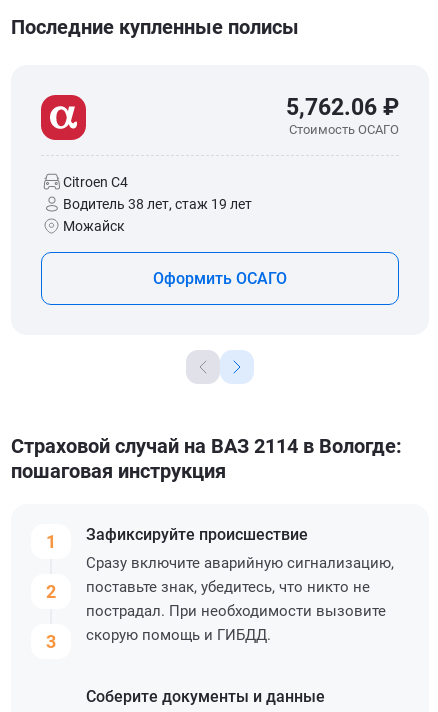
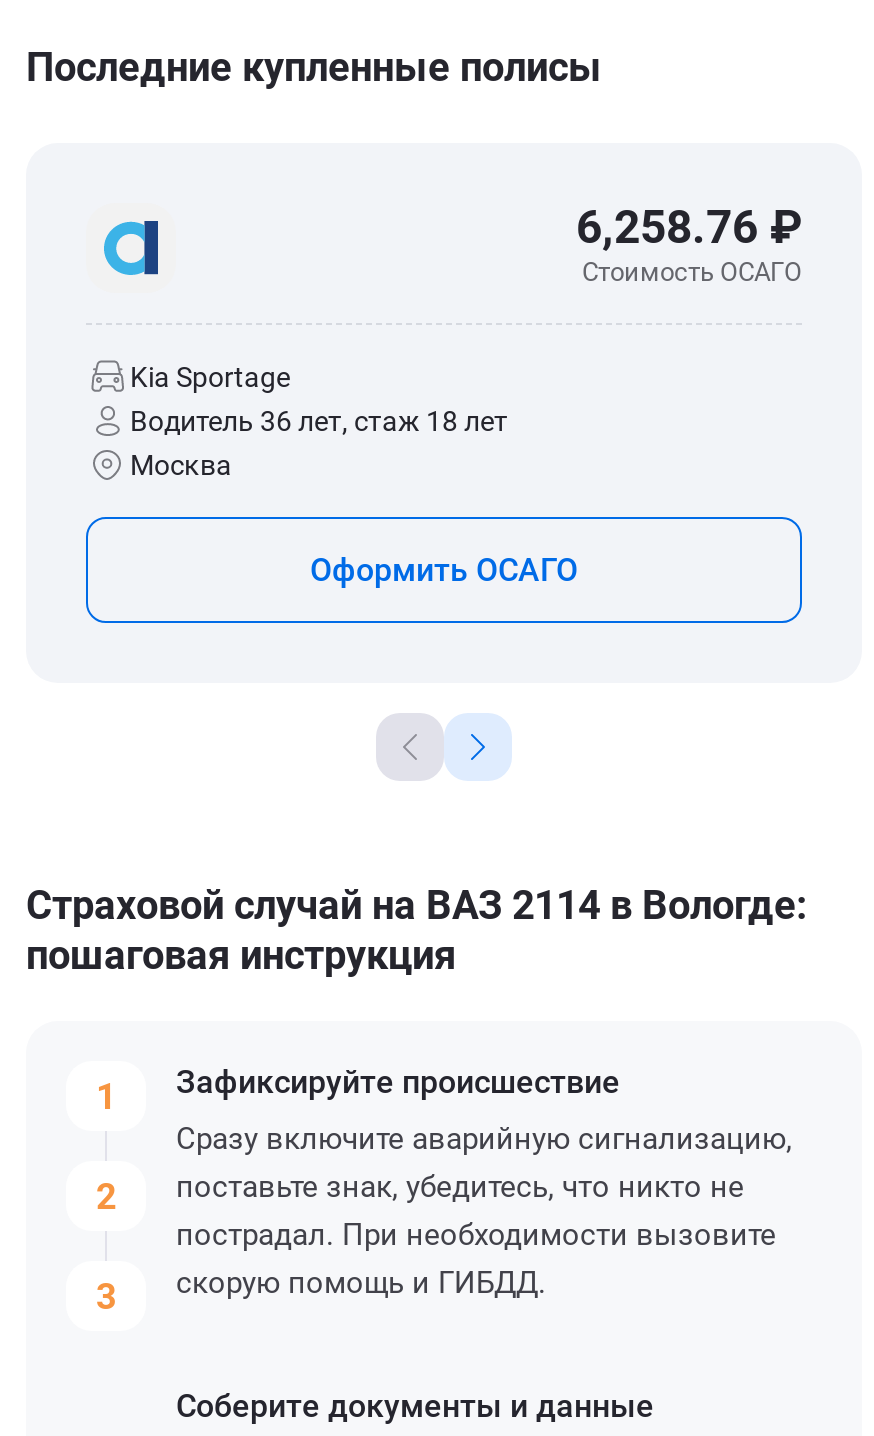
[40,94,252,234] [image] | Citroen C4 | Водитель 38 лет, стаж 19 лет | Можайск -> [86,203,508,481] [image] | Kia Sportage | Водитель 36 лет, стаж 18 лет | Москва
[286,94,399,121] 5,762.06 ₽ -> [576,201,802,255] 6,258.76 ₽

